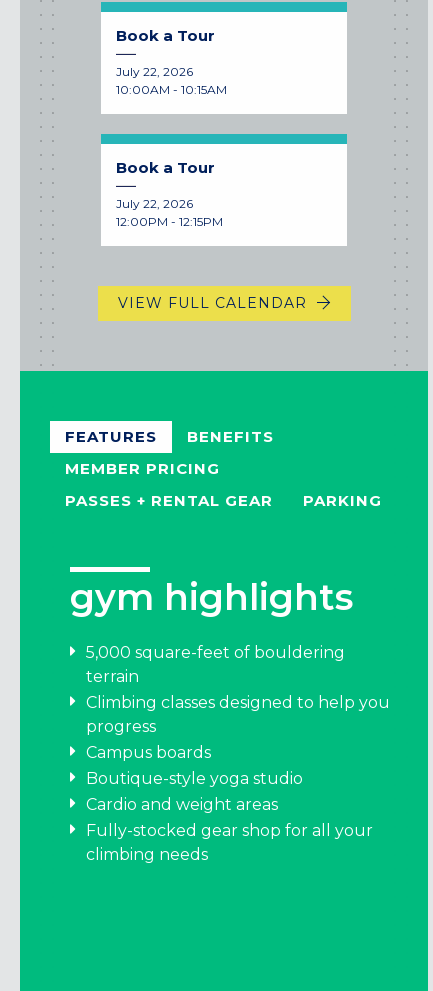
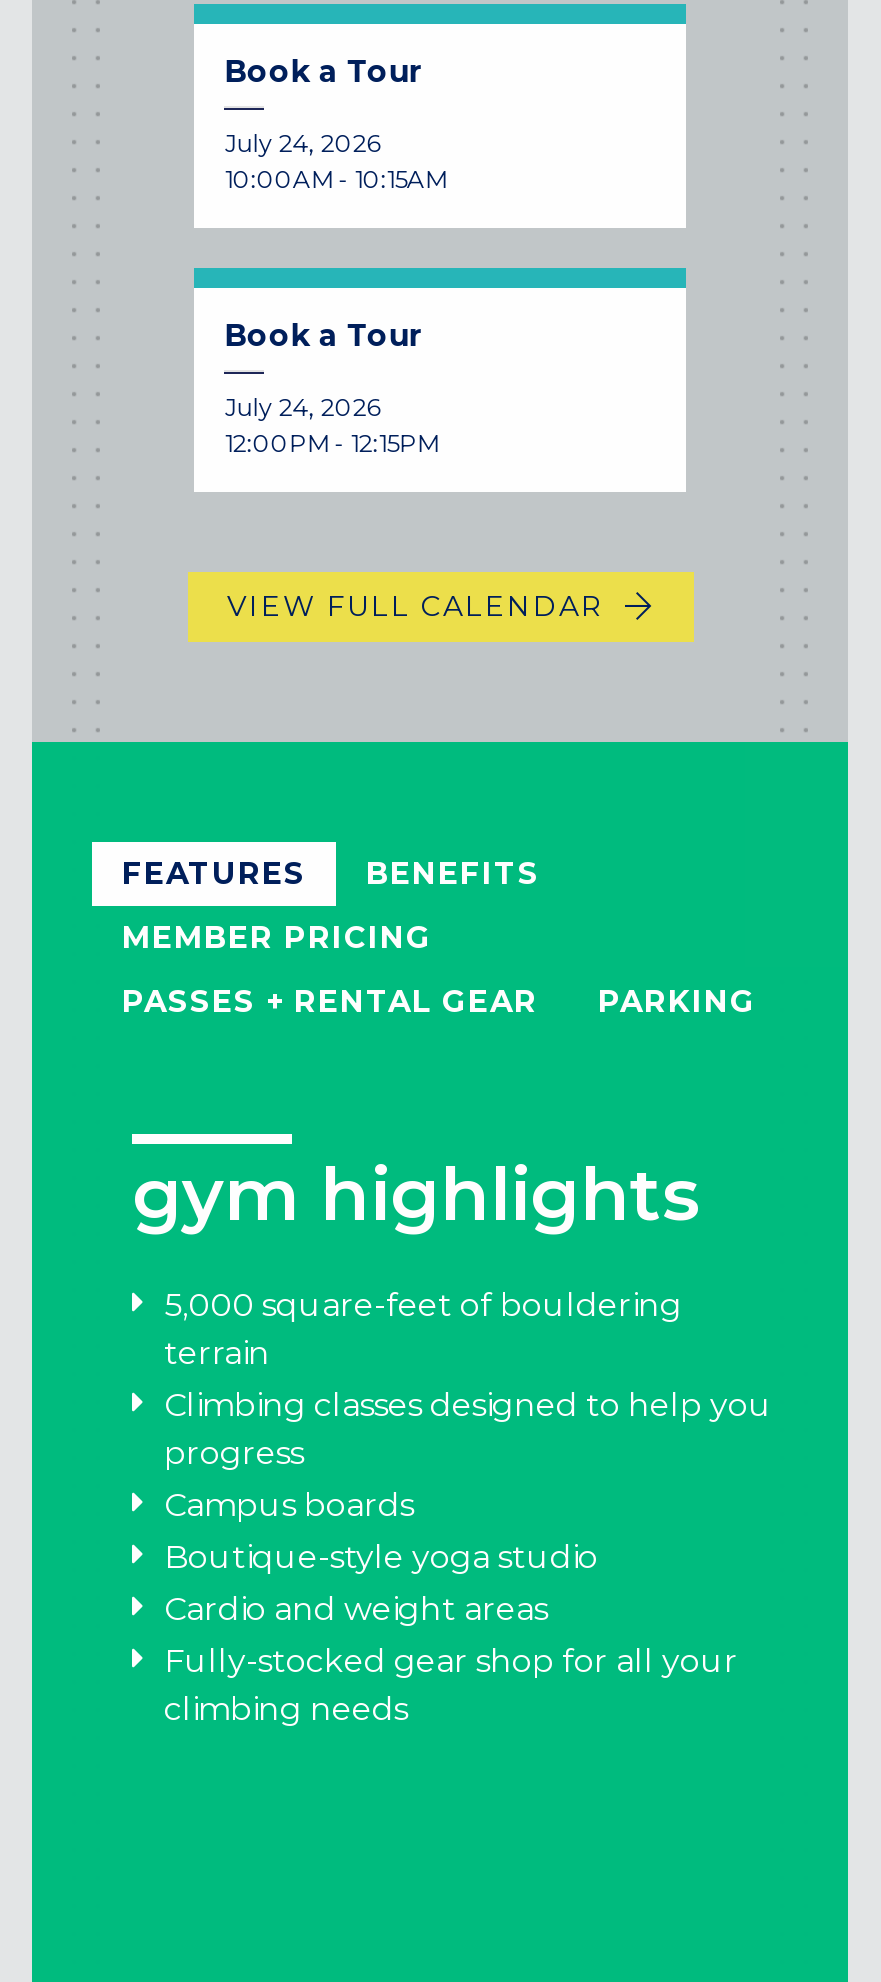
[116,64,193,79] July 22, 2026 -> [225,128,381,158] July 24, 2026
[116,196,193,211] July 22, 2026 -> [225,392,381,422] July 24, 2026

